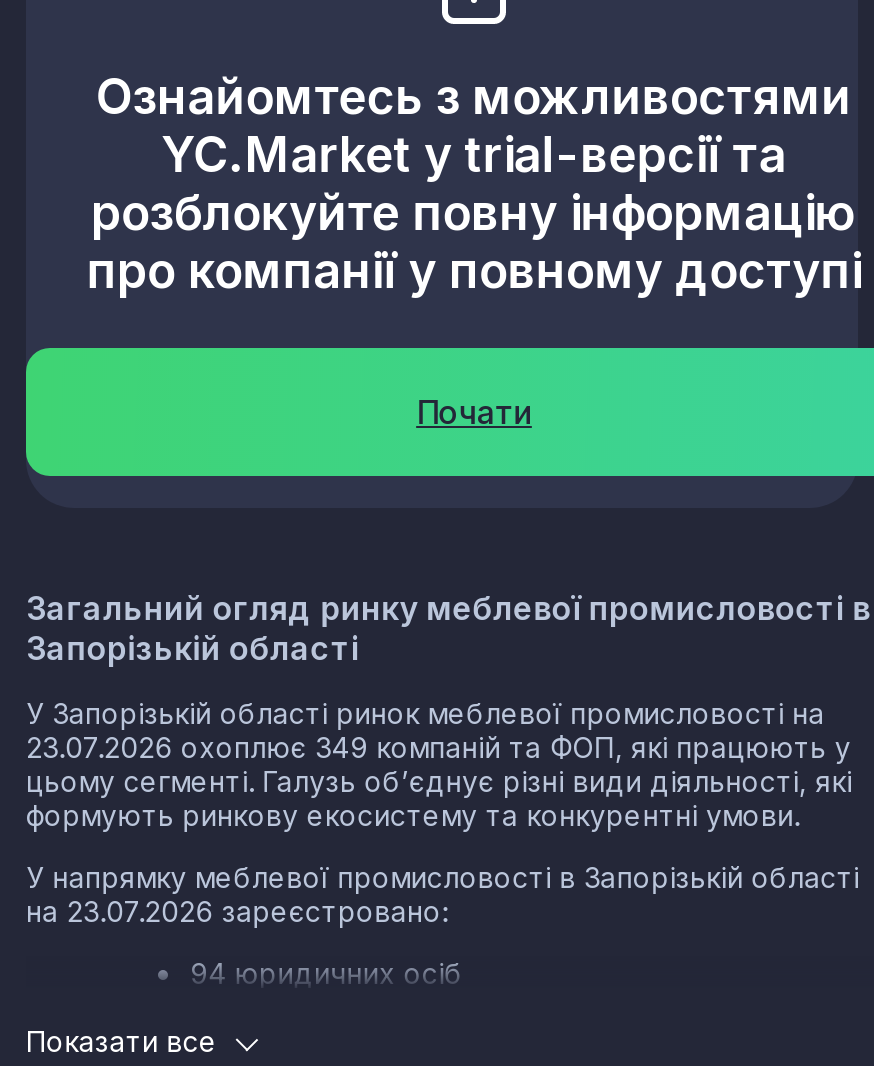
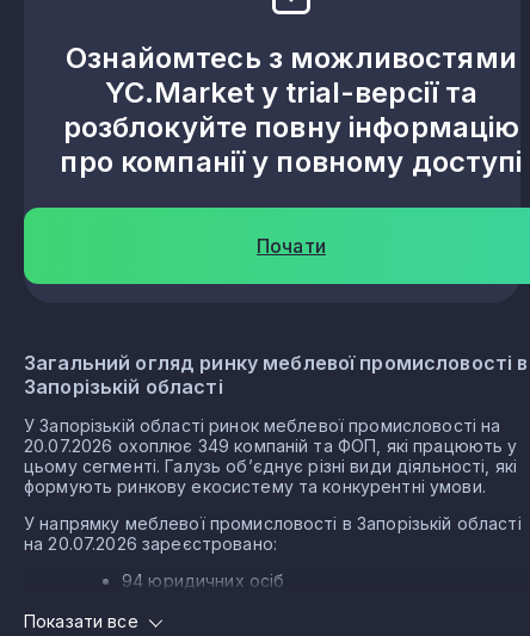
[26,729,851,763] 23.07.2026 охоплює 349 компаній та ФОП, які працюють у -> [24,435,518,455] 20.07.2026 охоплює 349 компаній та ФОП, які працюють у
[26,893,448,927] на 23.07.2026 зареєстровано: -> [24,533,277,553] на 20.07.2026 зареєстровано:

